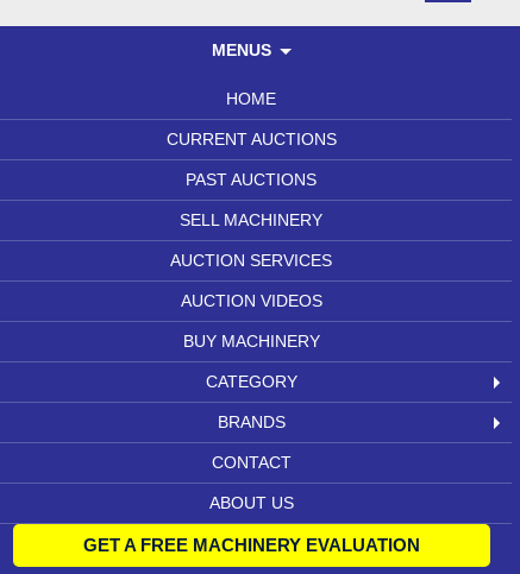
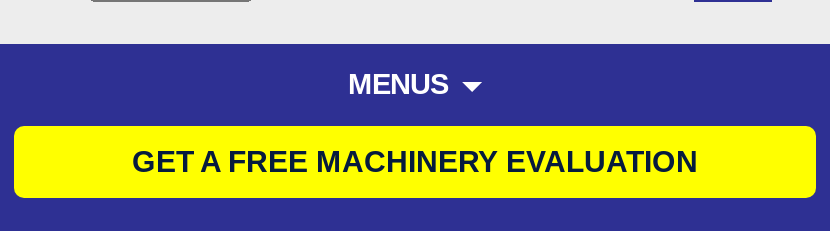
[167,89,337,512] HOME | CURRENT AUCTIONS | PAST AUCTIONS | SELL MACHINERY | AUCTION SERVICES | AUCTION VIDEOS | BUY MACHINERY | CATEGORY | BRANDS | CONTACT | ABOUT US -> none

